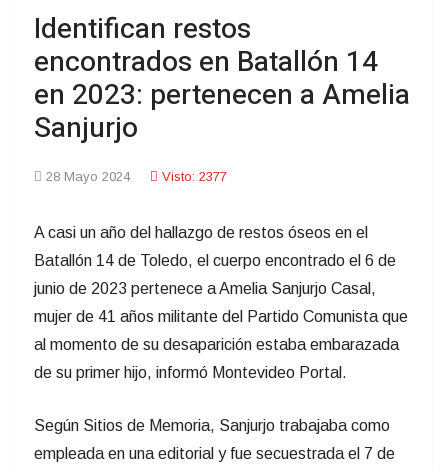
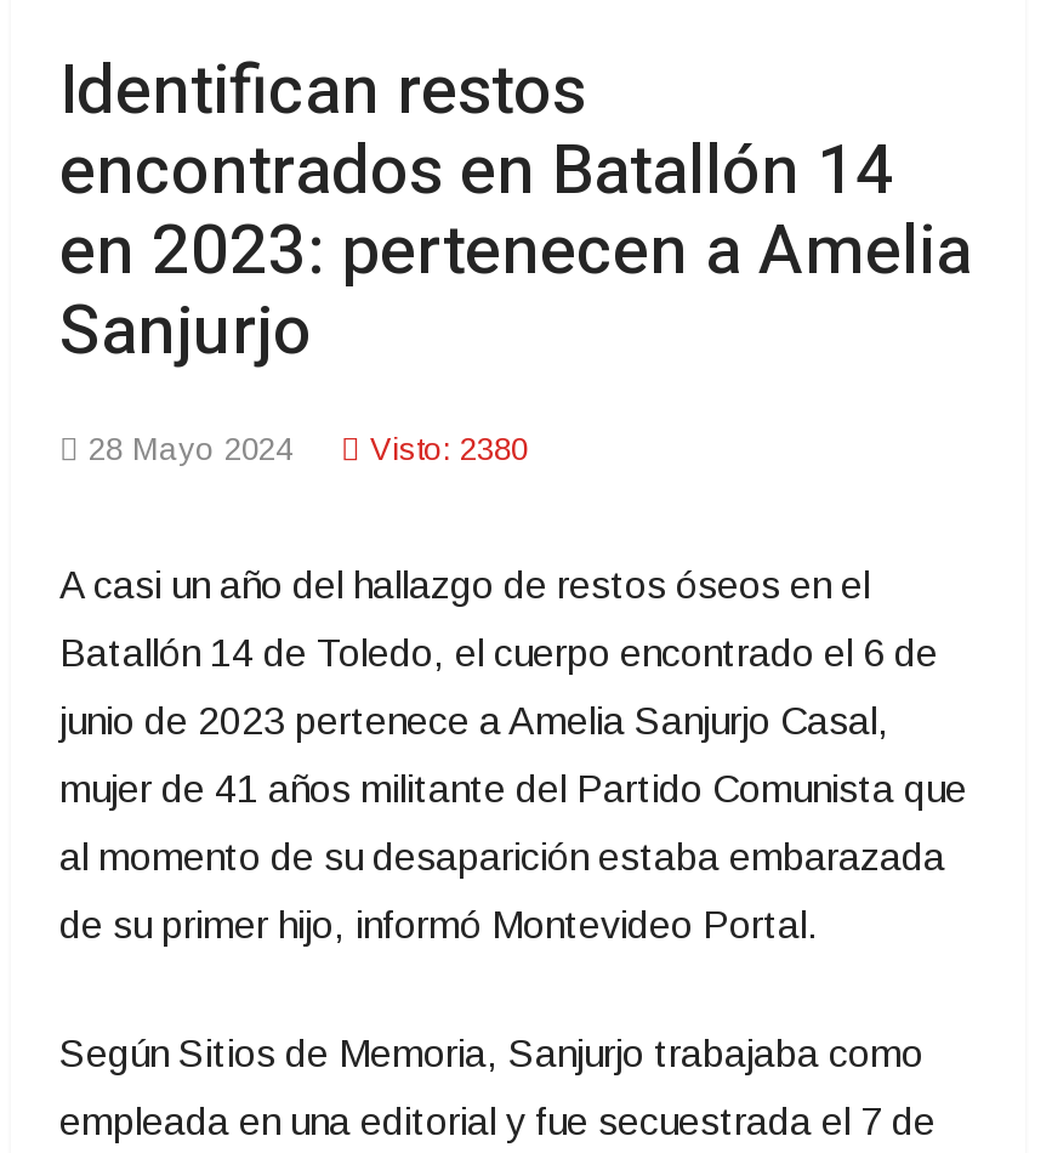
[162,169,227,184] Visto: 2377 -> [370,431,528,468] Visto: 2380

